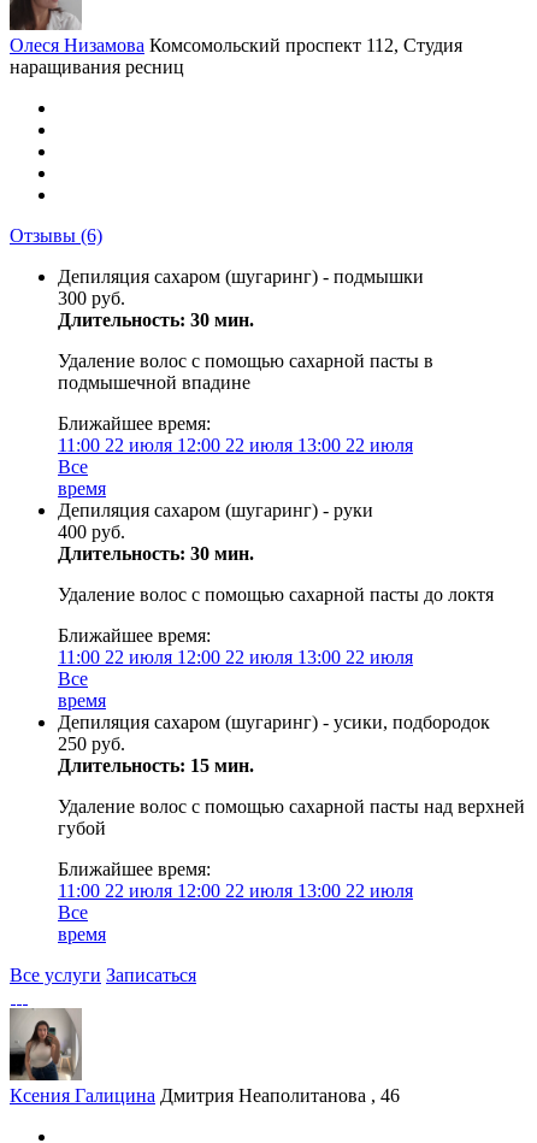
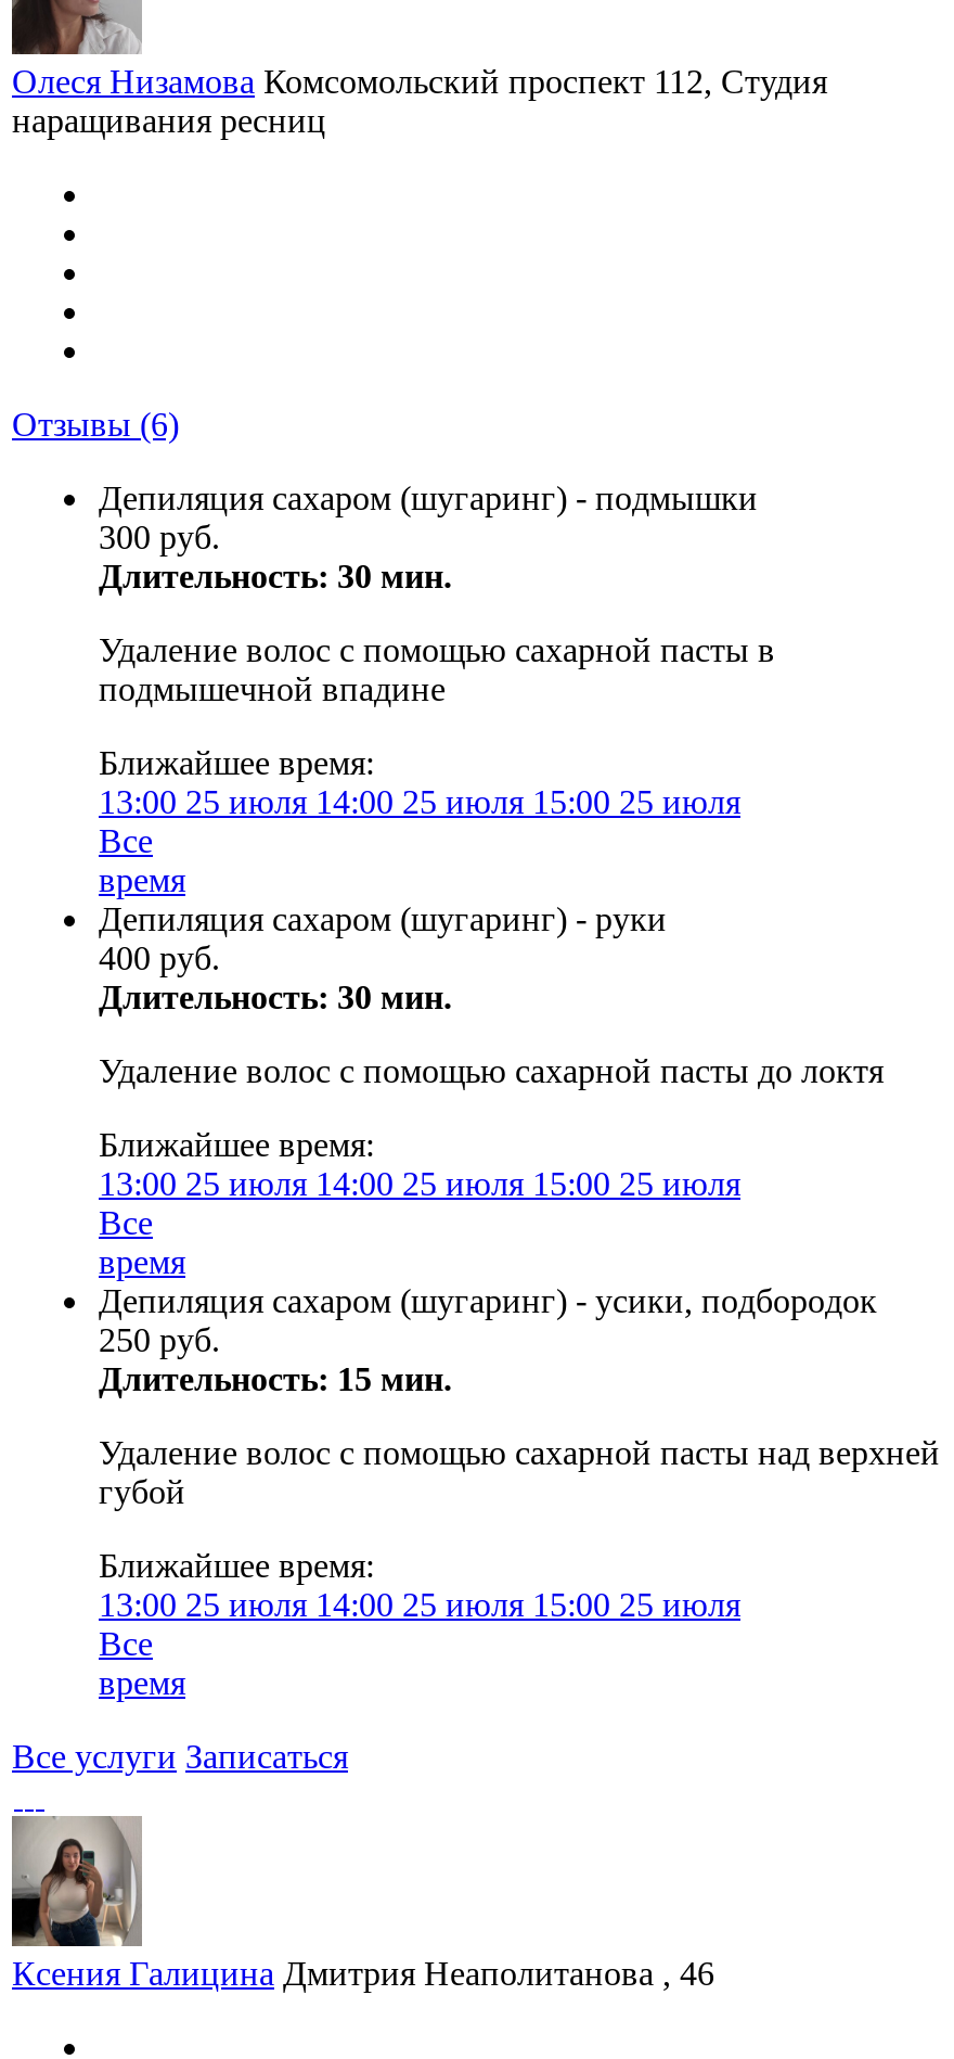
[58,435,413,455] 11:00 22 июля 12:00 22 июля 13:00 22 июля -> [99,783,740,820] 13:00 25 июля 14:00 25 июля 15:00 25 июля
[58,647,413,667] 11:00 22 июля 12:00 22 июля 13:00 22 июля -> [99,1165,740,1202] 13:00 25 июля 14:00 25 июля 15:00 25 июля
[58,880,413,901] 11:00 22 июля 12:00 22 июля 13:00 22 июля -> [99,1586,740,1623] 13:00 25 июля 14:00 25 июля 15:00 25 июля

